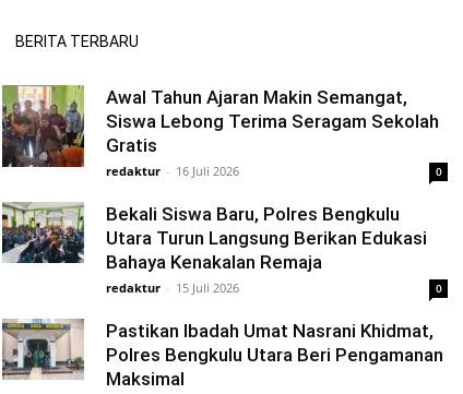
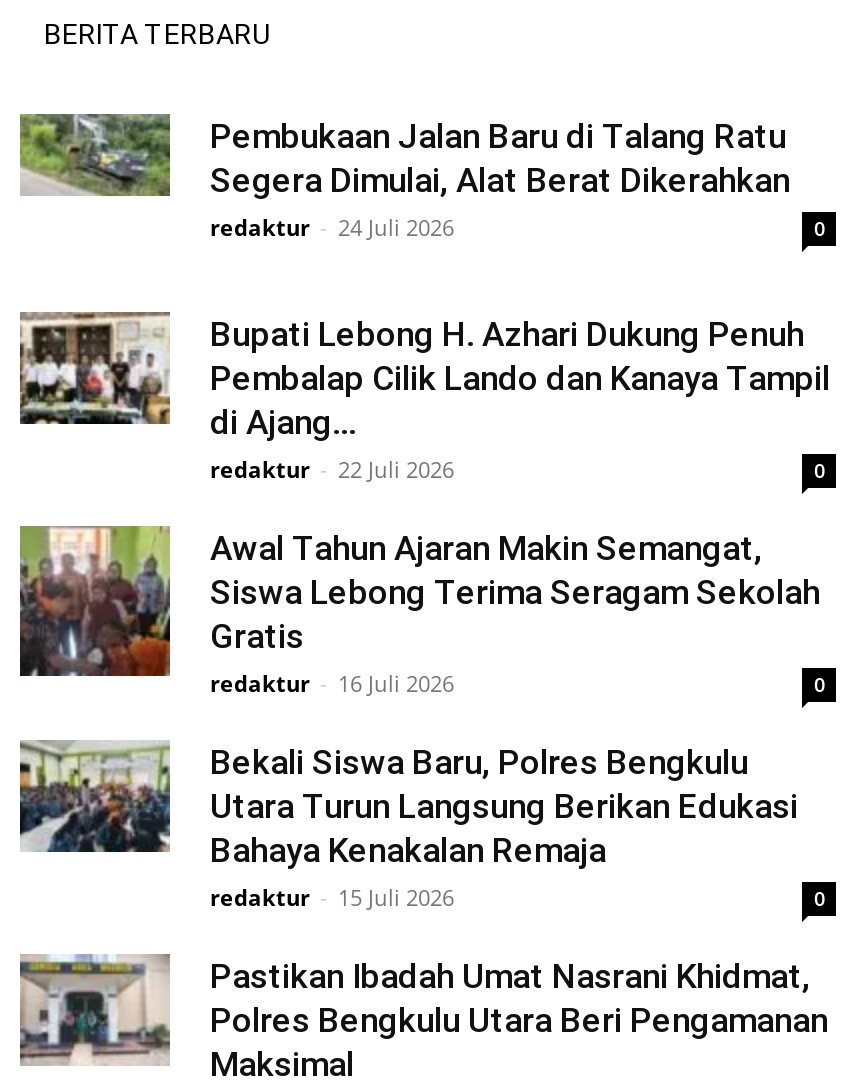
none -> [18,310,172,440] [image]
none -> [20,114,830,484] [image] | Pembukaan Jalan Baru di Talang Ratu | Segera Dimulai, Alat Berat Dikerahkan | redaktur - 24 Juli 2026 | 0 | Bupati Lebong H. Azhari Dukung Penuh | Pembalap Cilik Lando dan Kanaya Tampil | di Ajang... | redaktur - 22 Juli 2026 | 0

